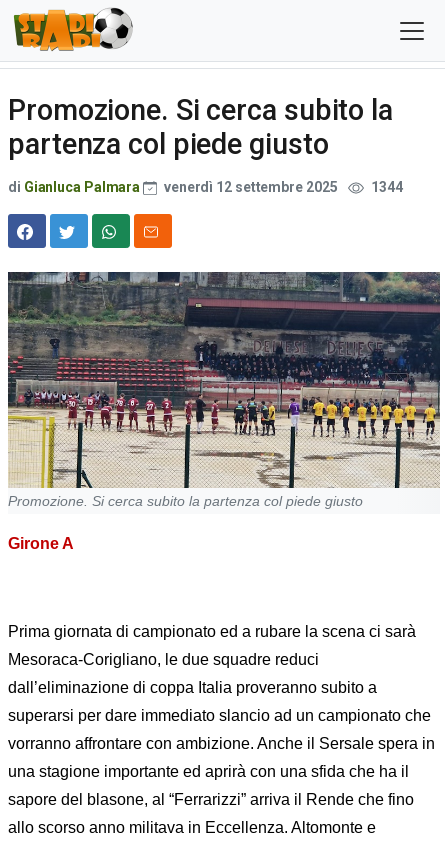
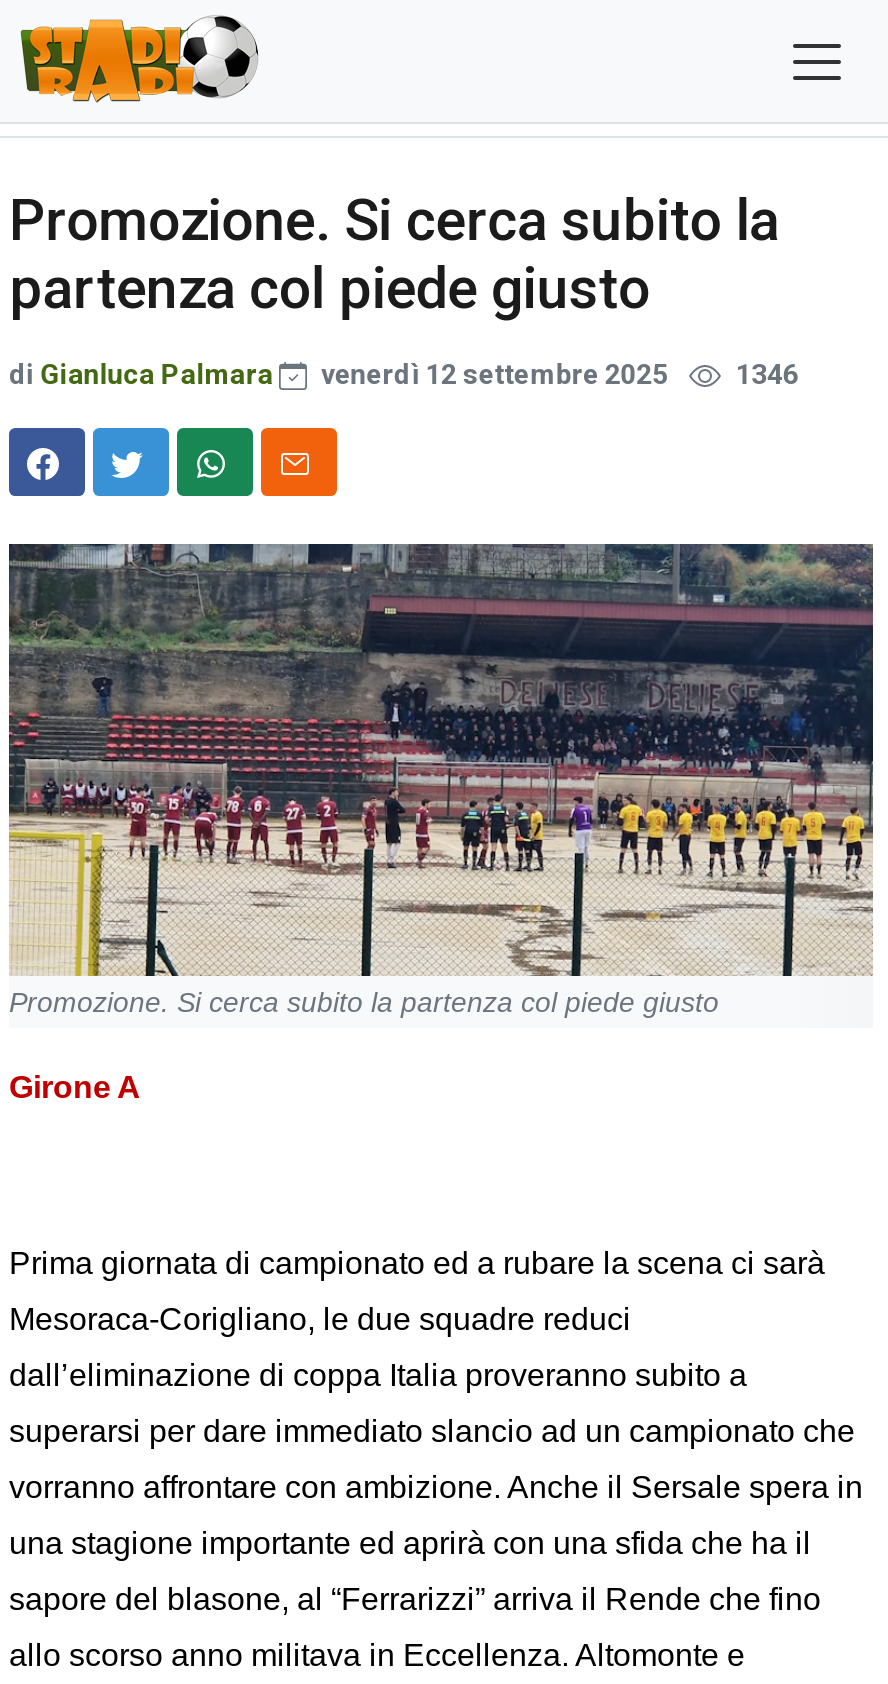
[8,179,403,195] di Gianluca Palmara venerdì 12 settembre 2025 1344 -> [9,358,799,390] di Gianluca Palmara venerdì 12 settembre 2025 1346

